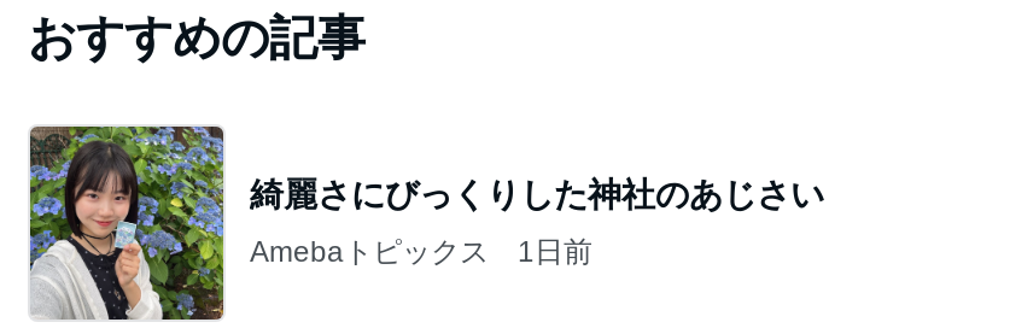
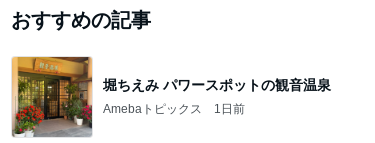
[28,124,824,320] [image] | 綺麗さにびっくりした神社のあじさい -> [11,56,331,137] [image] | 堀ちえみ パワースポットの観音温泉

